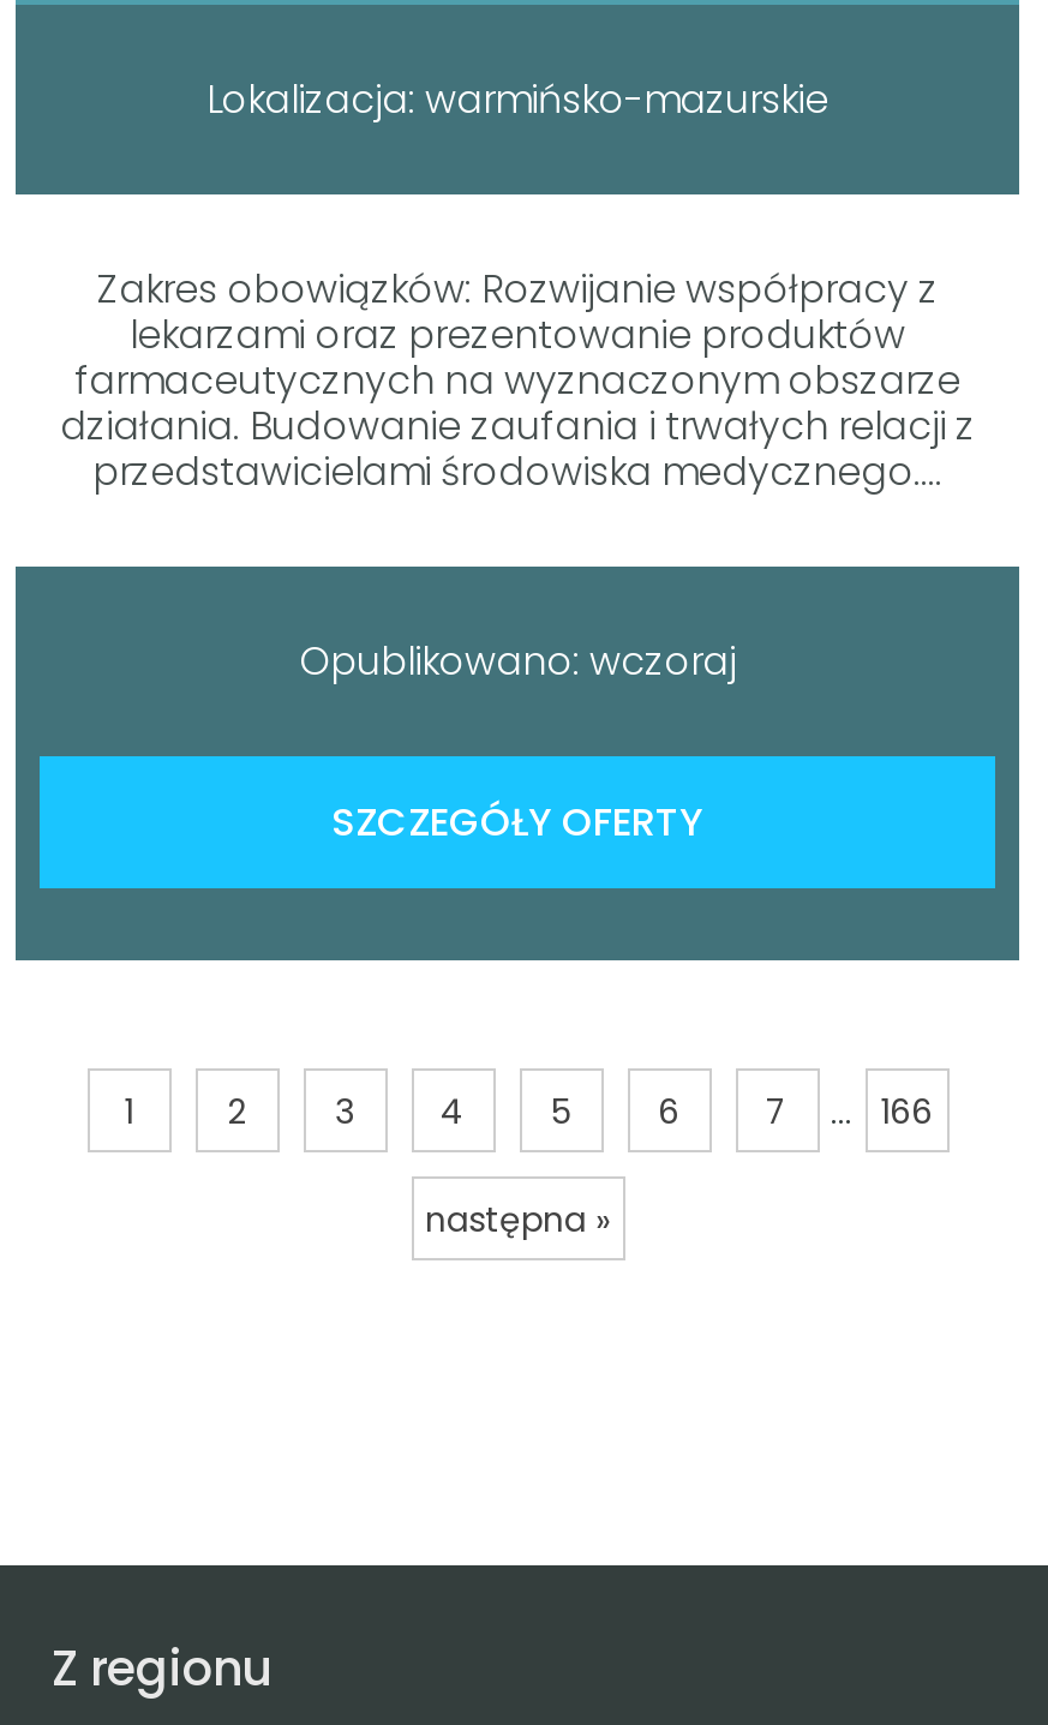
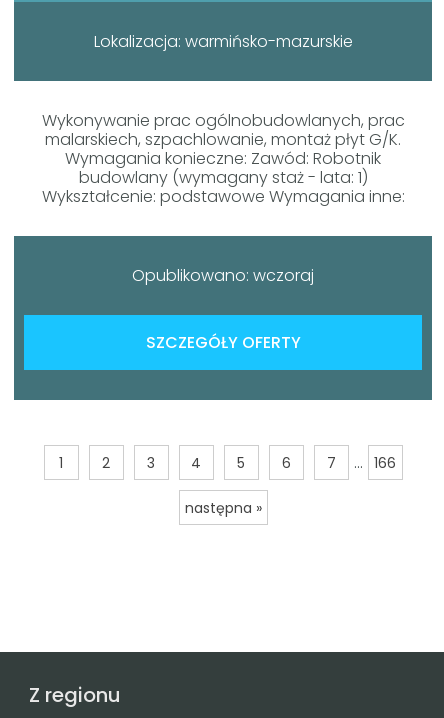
[60,261,975,498] Zakres obowiązków: Rozwijanie współpracy z | lekarzami oraz prezentowanie produktów | farmaceutycznych na wyznaczonym obszarze | działania. Budowanie zaufania i trwałych relacji z | przedstawicielami środowiska medycznego.... -> [41,109,404,208] Wykonywanie prac ogólnobudowlanych, prac | malarskiech, szpachlowanie, montaż płyt G/K. | Wymagania konieczne: Zawód: Robotnik | budowlany (wymagany staż - lata: 1) | Wykształcenie: podstawowe Wymagania inne:

